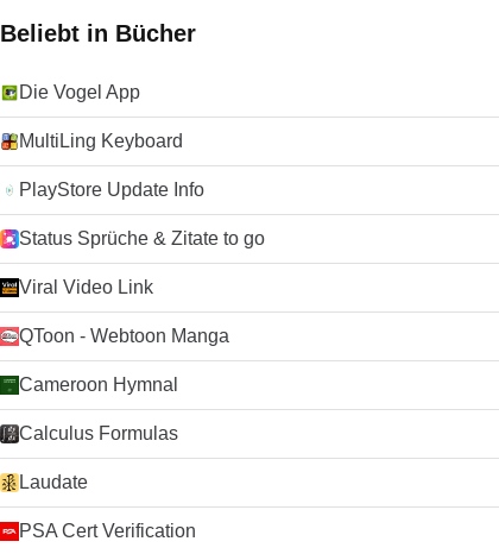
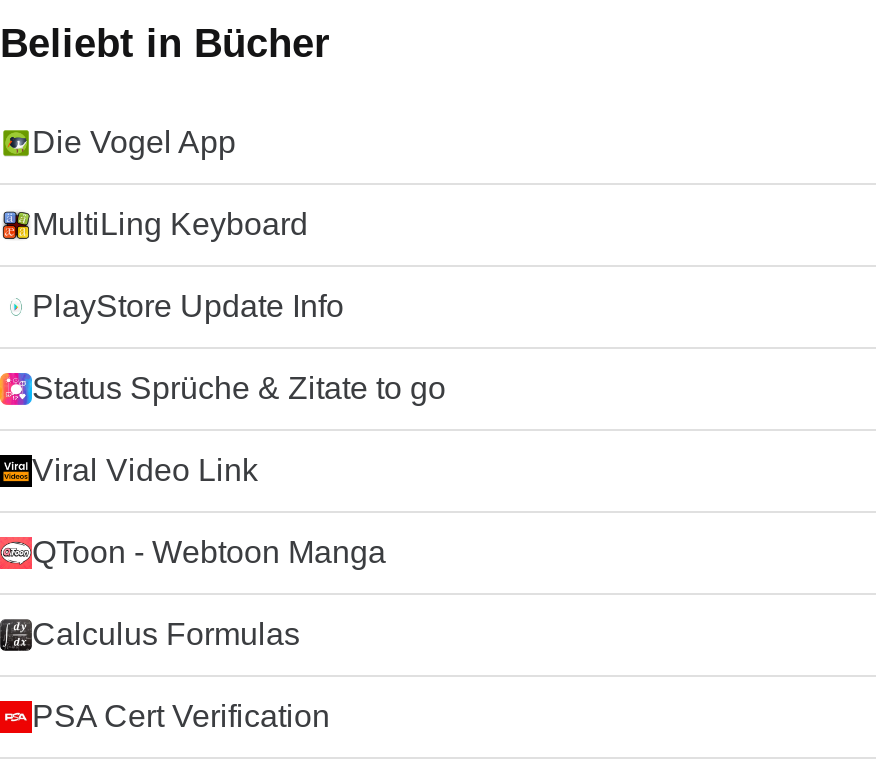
[19,374,178,395] Cameroon Hymnal -> none
[19,472,88,492] Laudate -> none

